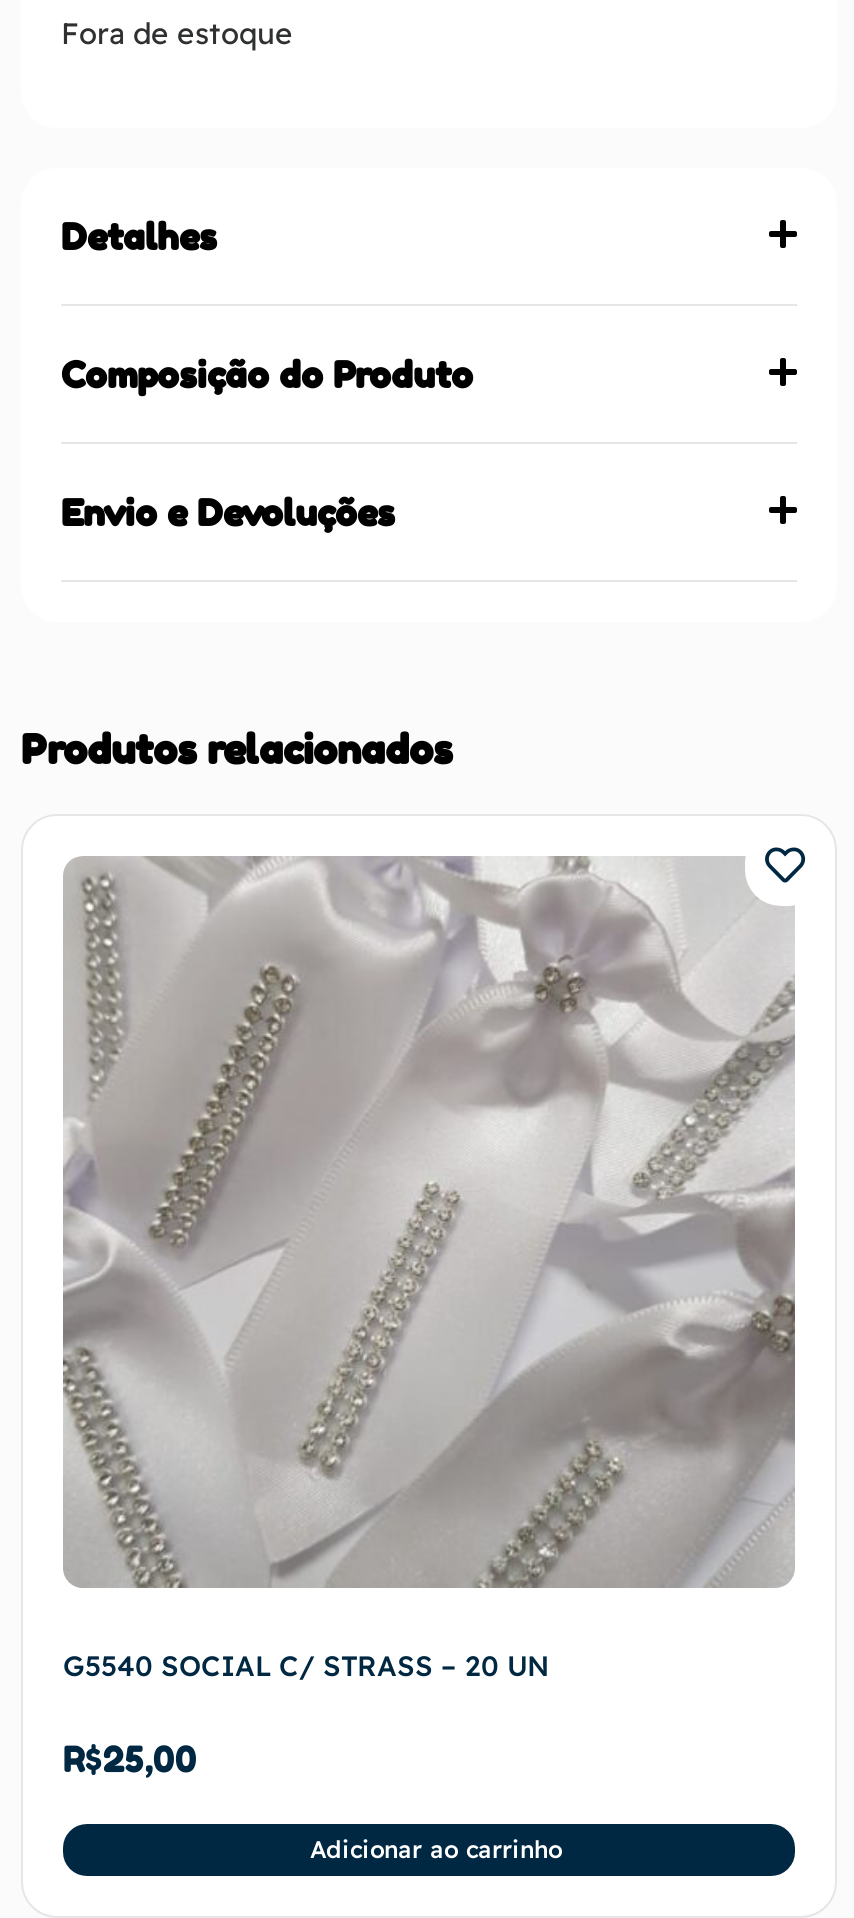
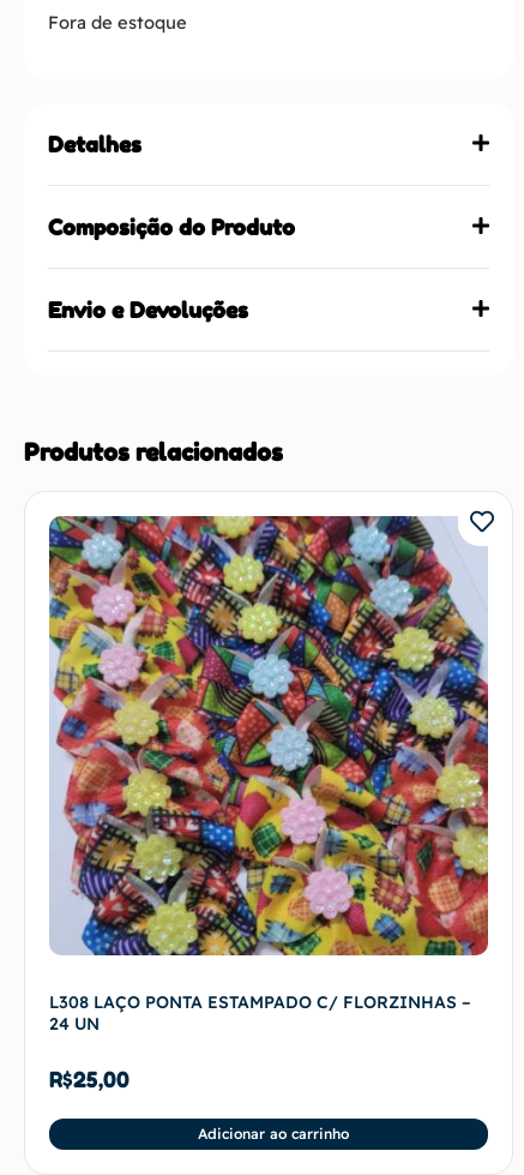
[63,856,795,1683] [image] | G5540 SOCIAL C/ STRASS – 20 UN -> [48,515,489,1034] [image] | L308 LAÇO PONTA ESTAMPADO C/ FLORZINHAS – | 24 UN

